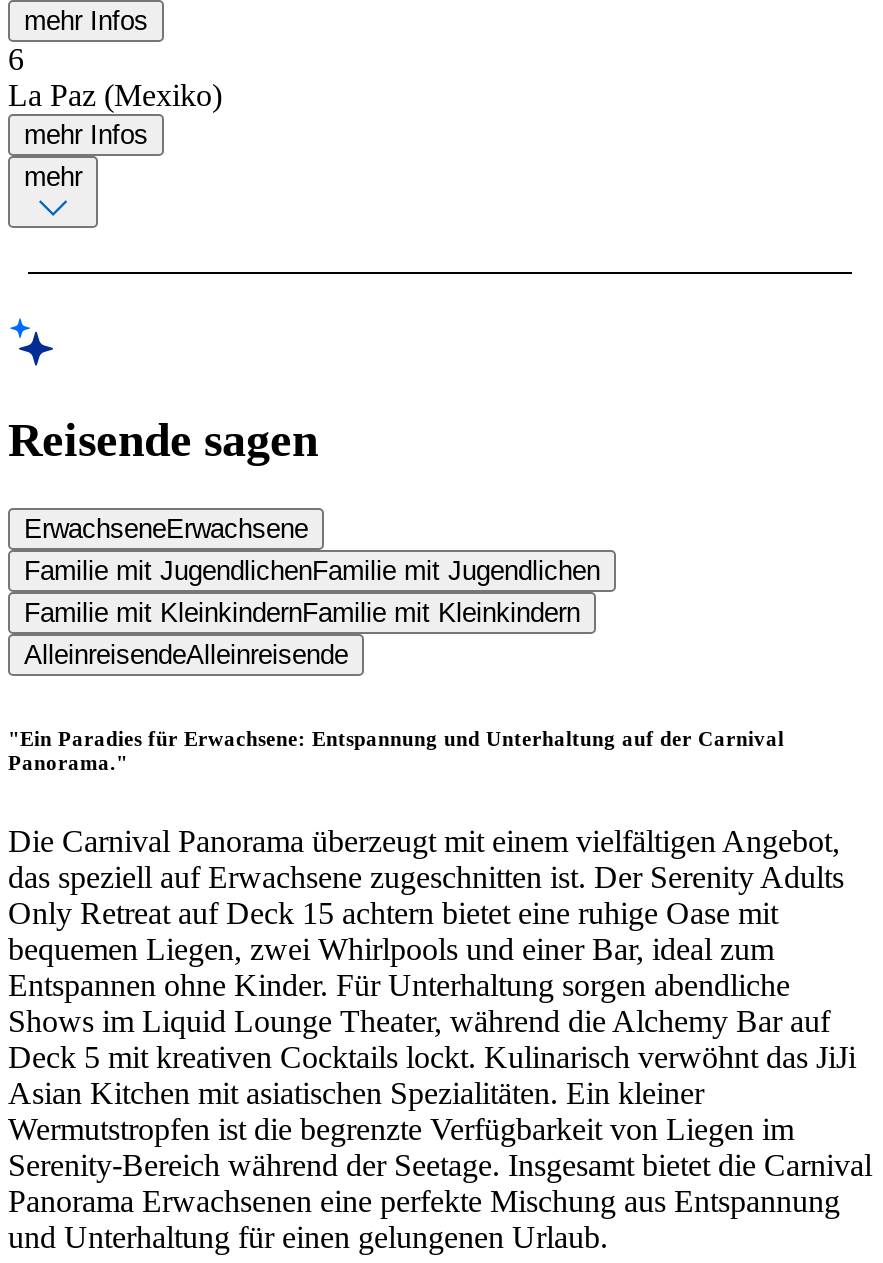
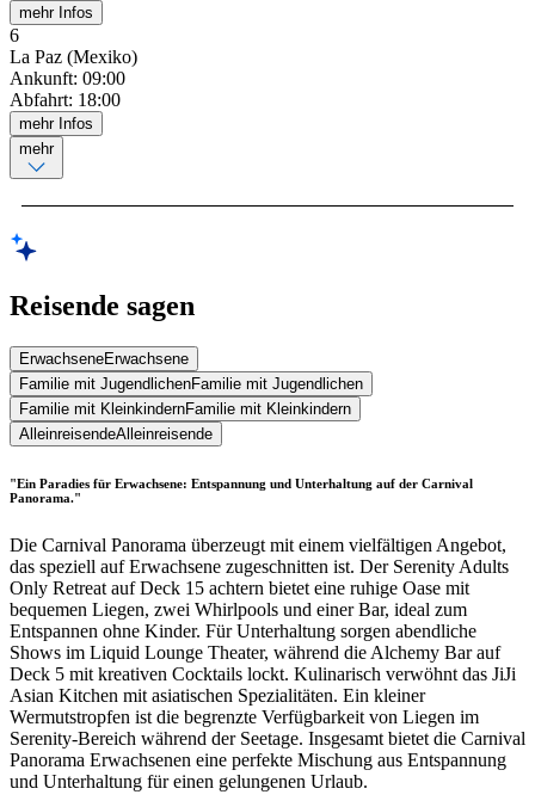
none -> [10,68,125,110] Ankunft: 09:00 | Abfahrt: 18:00

